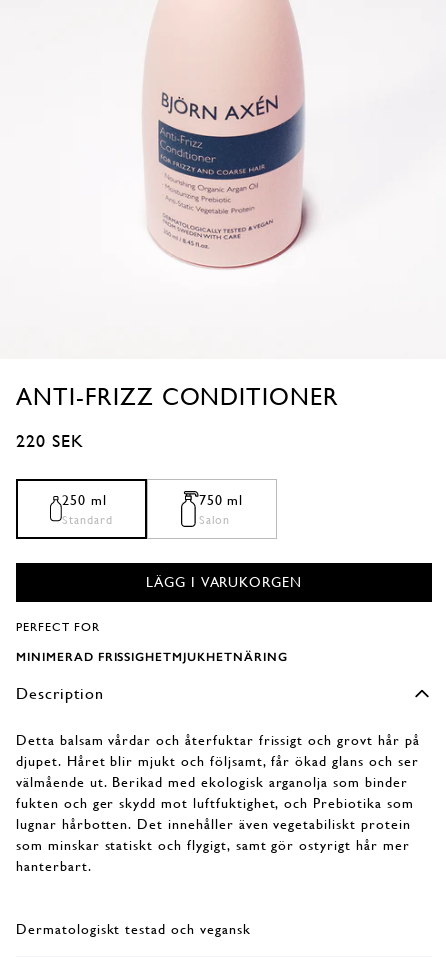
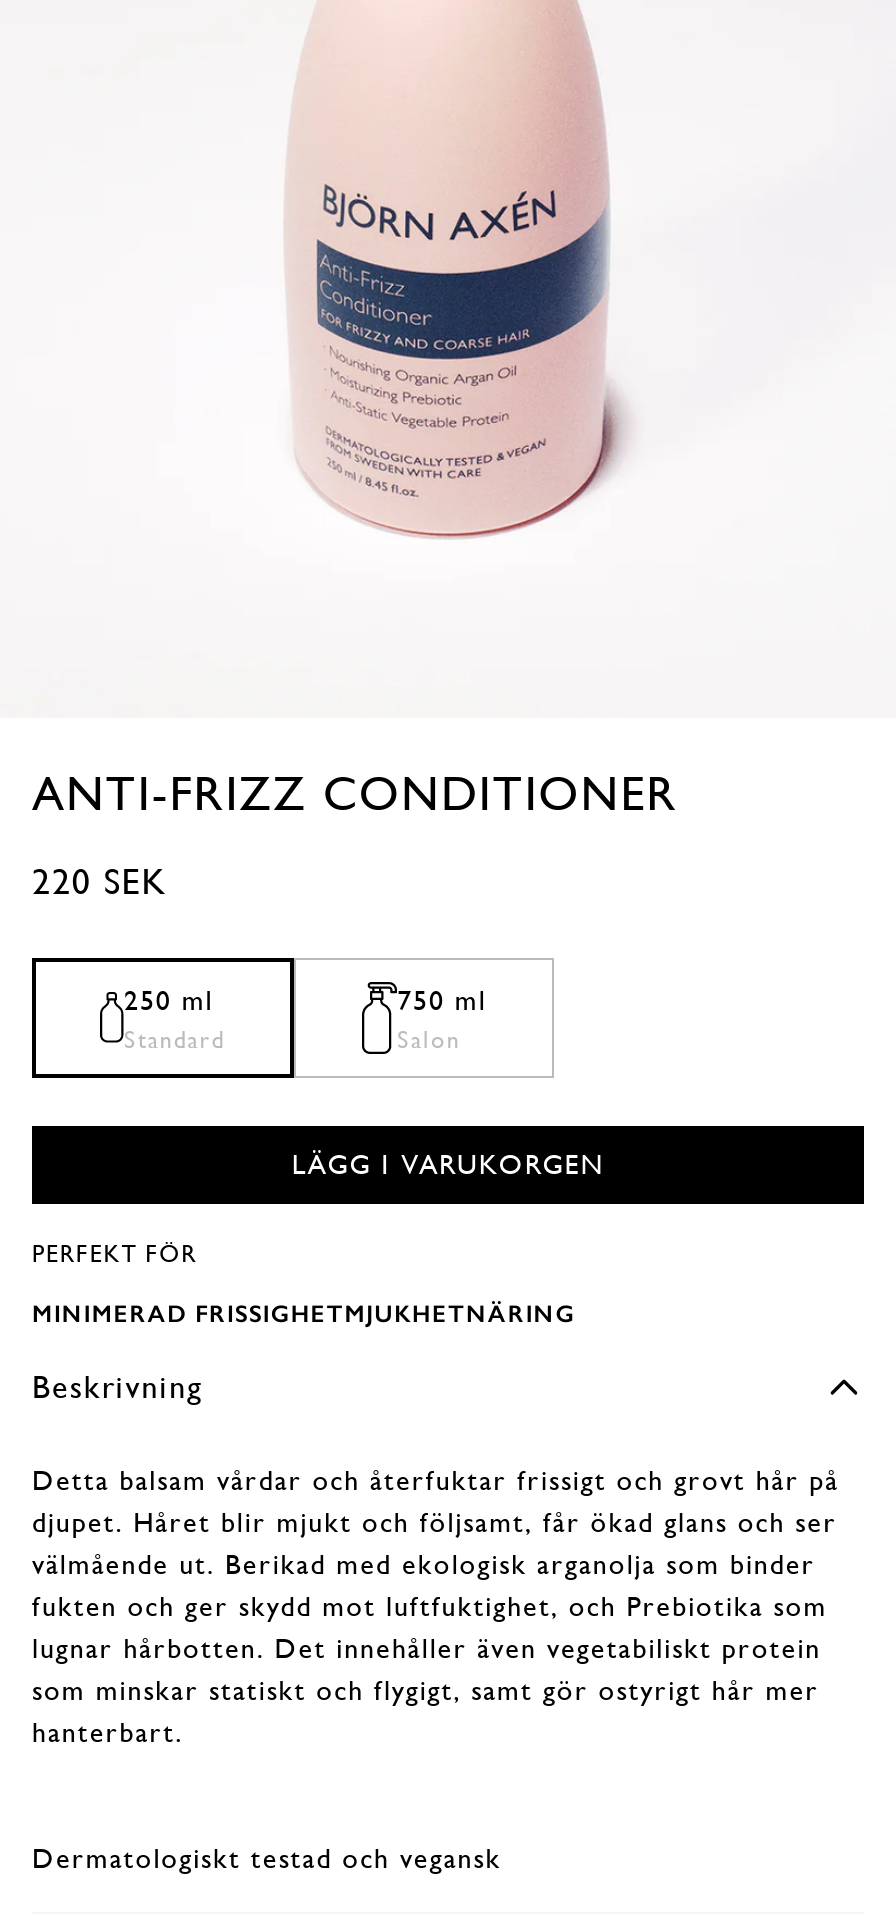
[16,620,100,634] PERFECT FOR -> [32,1240,197,1268] PERFEKT FÖR
[16,684,104,703] Description -> [32,1368,203,1406] Beskrivning

